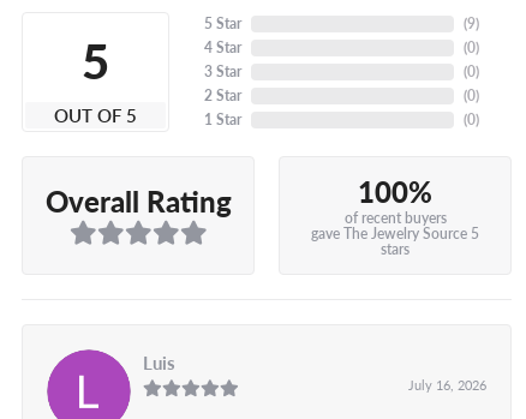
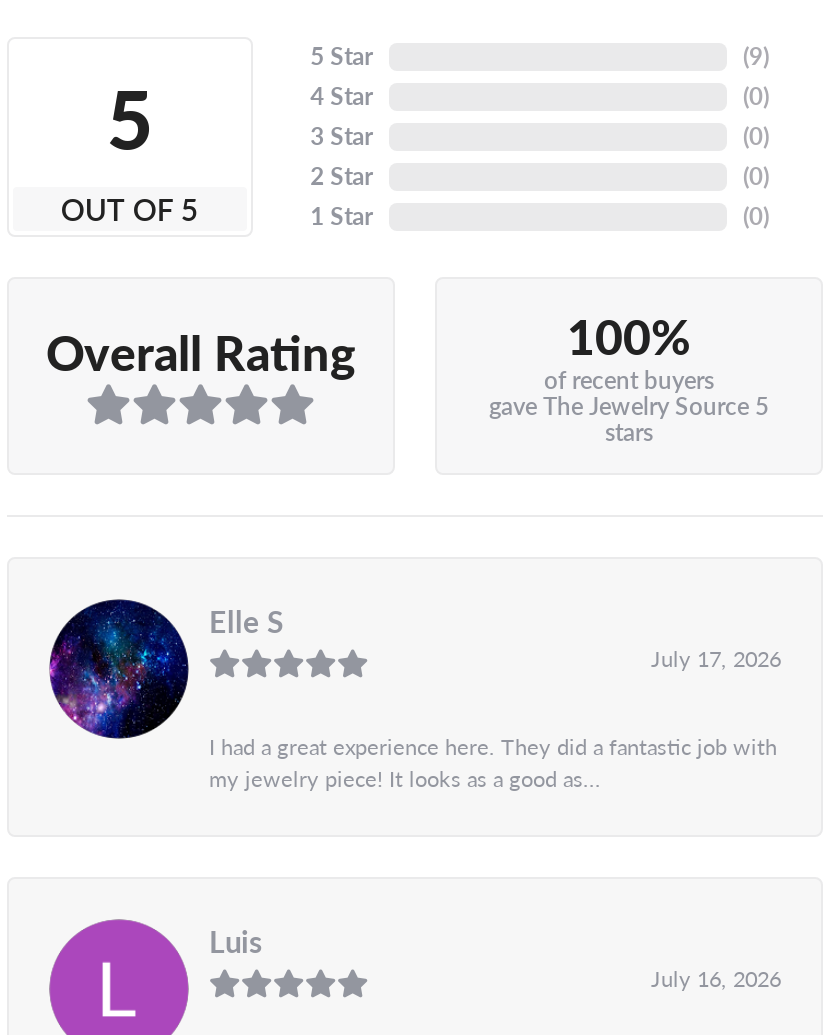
none -> [49,597,781,793] [image] | Elle S | July 17, 2026 | I had a great experience here. They did a fantastic job with | my jewelry piece! It looks as a good as...

